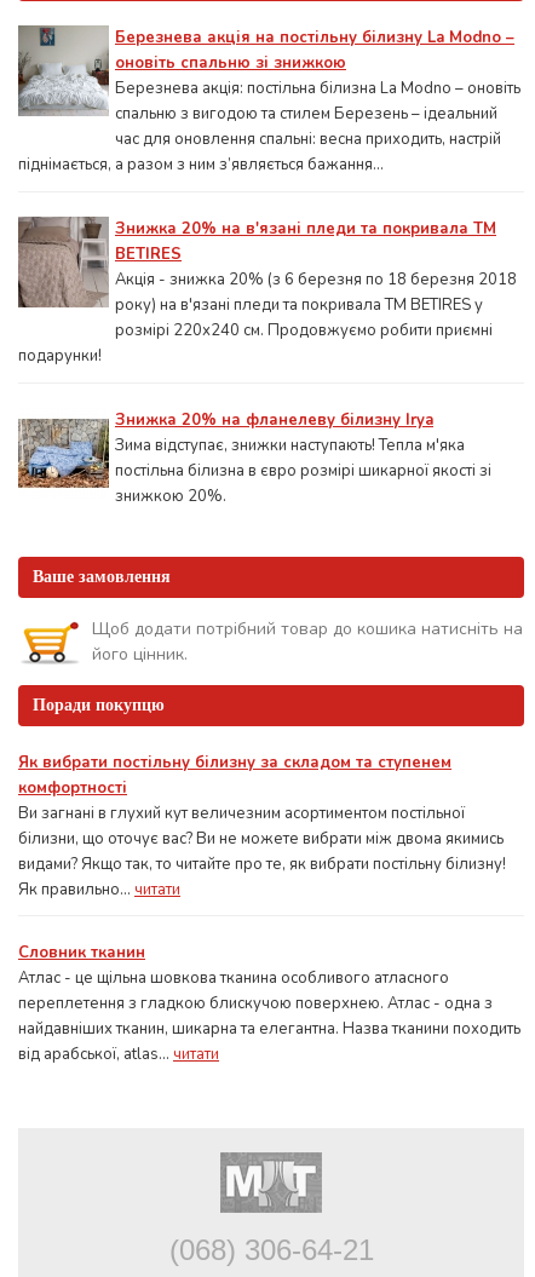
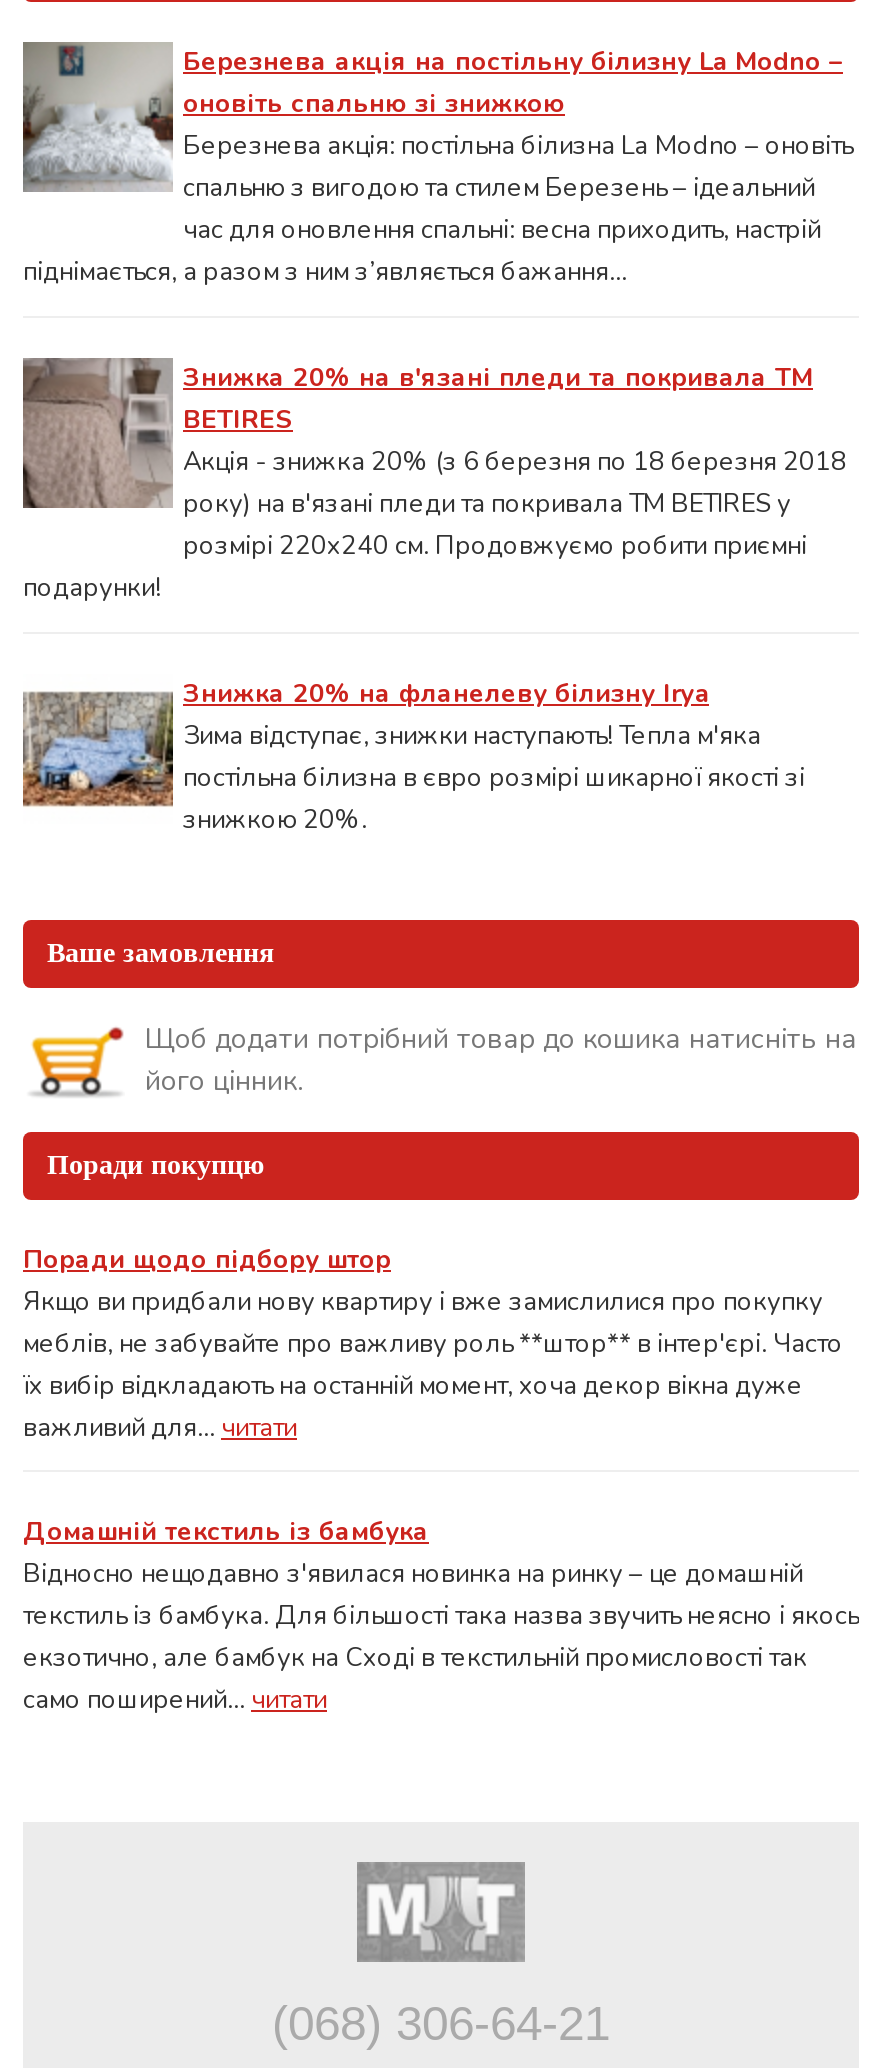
[18,752,506,901] Як вибрати постільну білизну за складом та ступенем | комфортності | Ви загнані в глухий кут величезним асортиментом постільної | білизни, що оточує вас? Ви не можете вибрати між двома якимись | видами? Якщо так, то читайте про те, як вибрати постільну білизну! | Як правильно... читати -> [23,1242,843,1446] Поради щодо підбору штор | Якщо ви придбали нову квартиру і вже замислилися про покупку | меблів, не забувайте про важливу роль **штор** в інтер'єрі. Часто | їх вибір відкладають на останній момент, хоча декор вікна дуже | важливий для... читати
[18,942,520,1065] Словник тканин | Атлас - це щільна шовкова тканина особливого атласного | переплетення з гладкою блискучою поверхнею. Атлас - одна з | найдавніших тканин, шикарна та елегантна. Назва тканини походить | від арабської, atlas... читати -> [23,1514,859,1718] Домашній текстиль із бамбука | Відносно нещодавно з'явилася новинка на ринку – це домашній | текстиль із бамбука. Для більшості така назва звучить неясно і якось | екзотично, але бамбук на Сході в текстильній промисловості так | само поширений... читати

